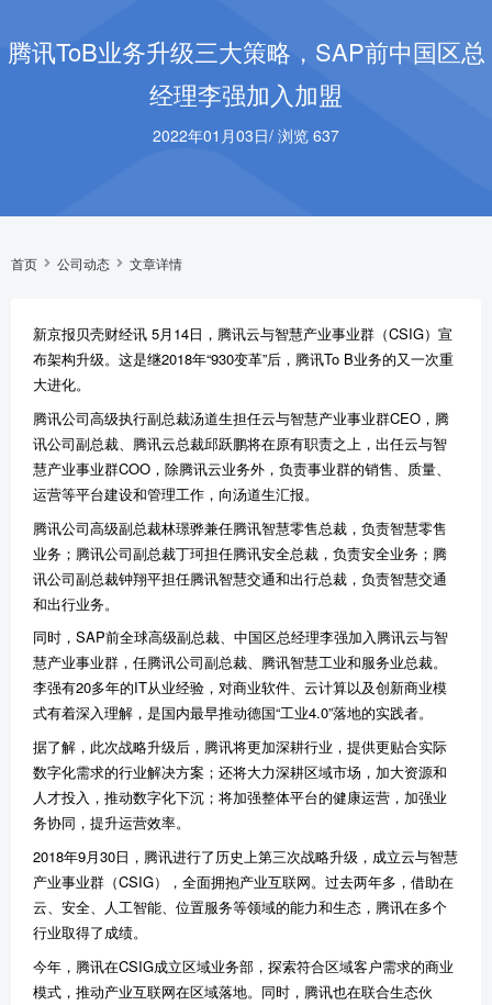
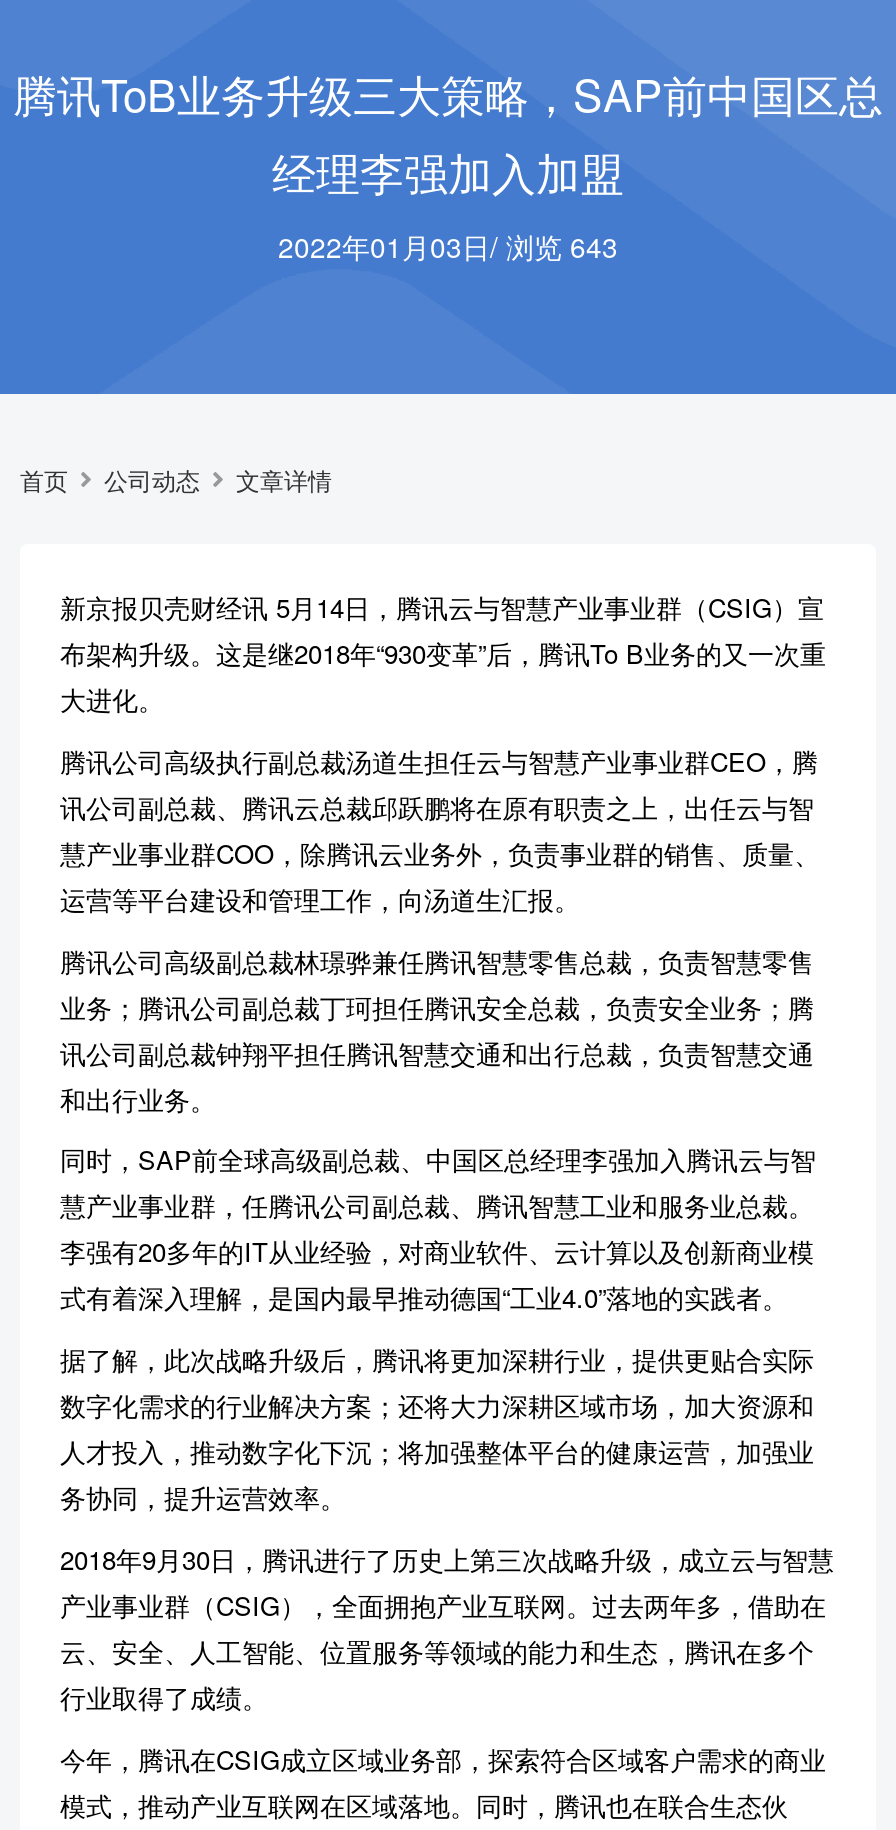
[153,124,339,146] 2022年01月03日/浏览 637 -> [278,226,618,266] 2022年01月03日/浏览 643

